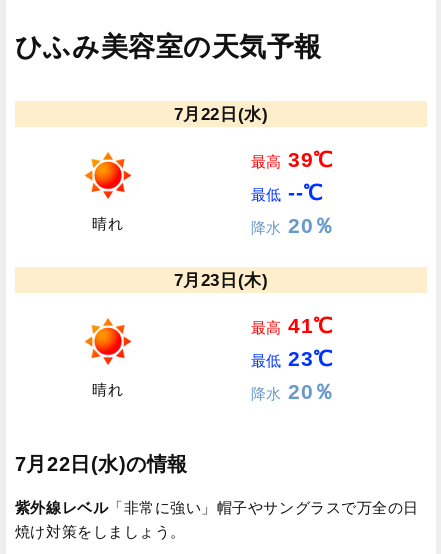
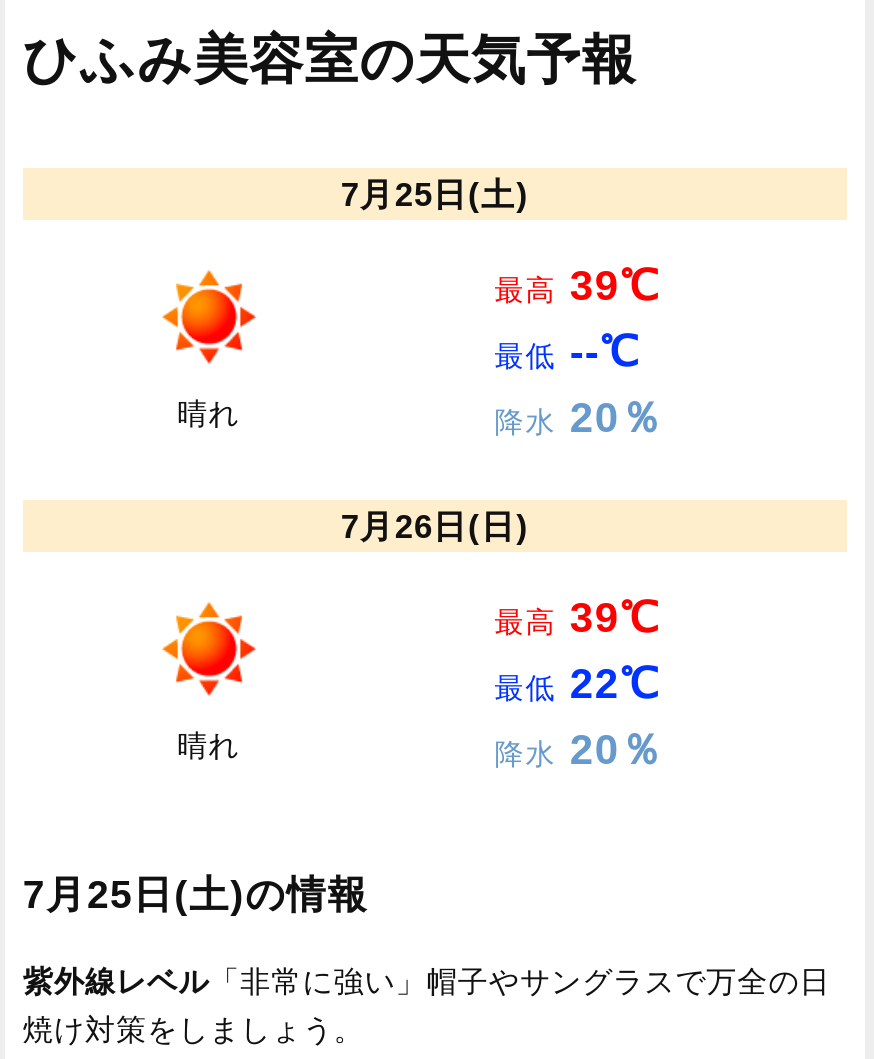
[174,105,268,123] 7月22日(水) -> [341,176,529,212] 7月25日(土)
[174,271,268,289] 7月23日(木) -> [341,508,529,544] 7月26日(日)
[251,314,333,337] 最高41℃ -> [494,594,659,640] 最高39℃
[251,347,333,370] 最低23℃ -> [494,660,659,706] 最低22℃
[15,453,188,475] 7月22日(水)の情報 -> [23,872,369,916] 7月25日(土)の情報

